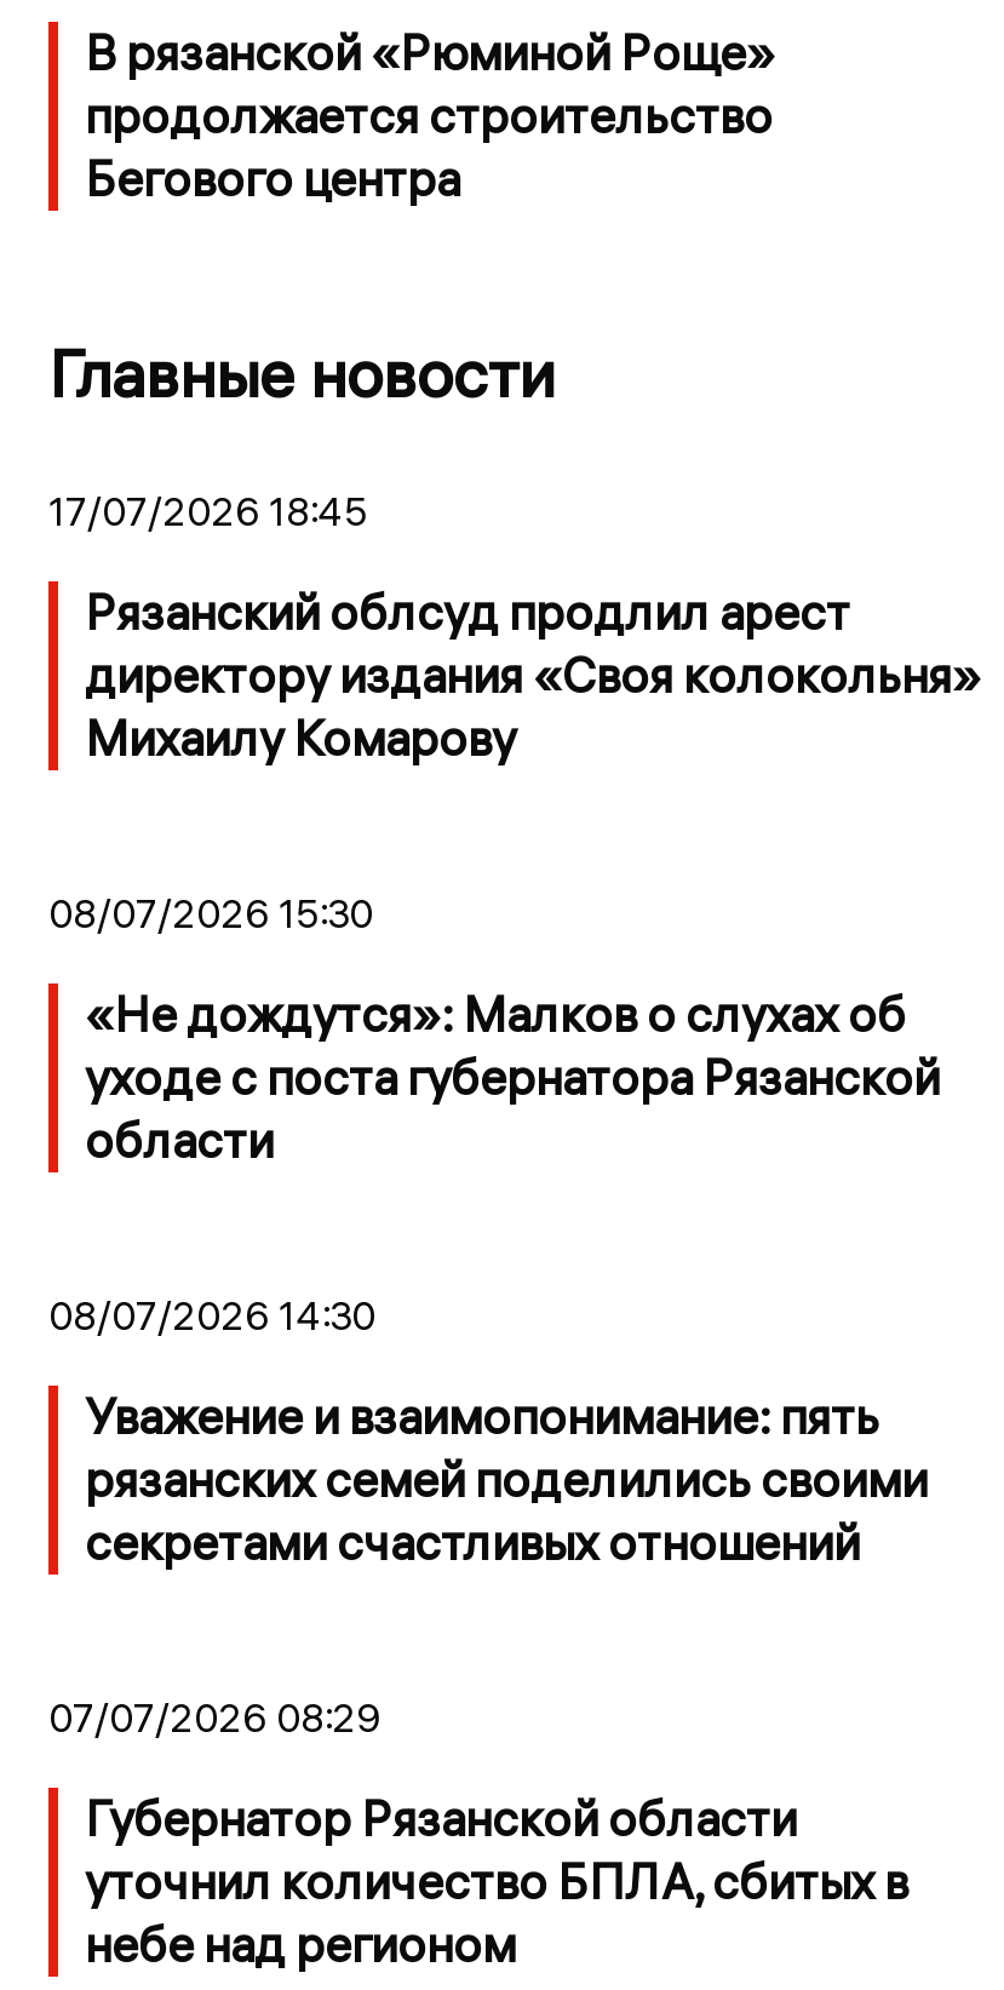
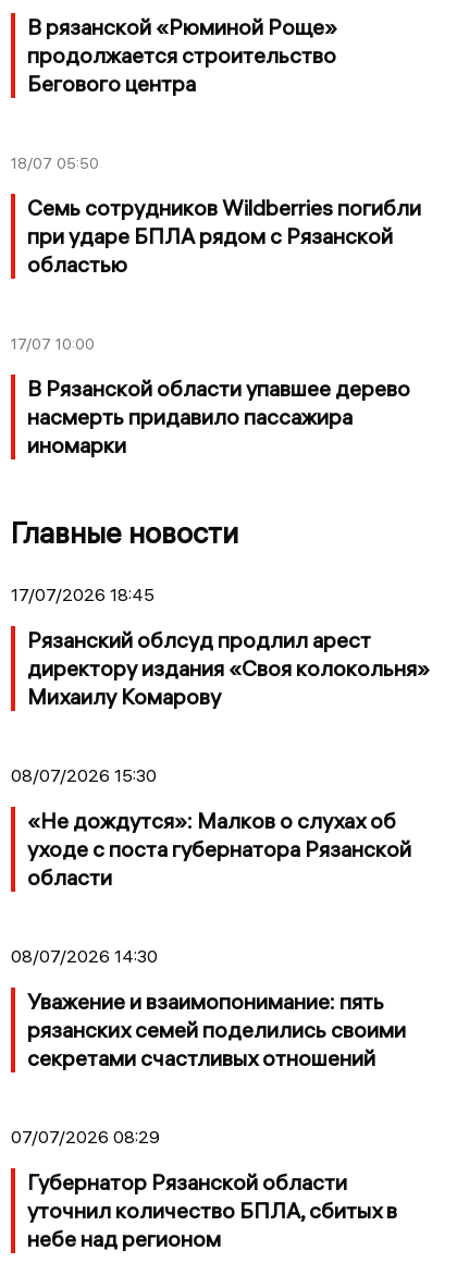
none -> [11,153,421,458] 18/07 05:50 | Семь сотрудников Wildberries погибли | при ударе БПЛА рядом с Рязанской | областью | 17/07 10:00 | В Рязанской области упавшее дерево | насмерть придавило пассажира | иномарки

